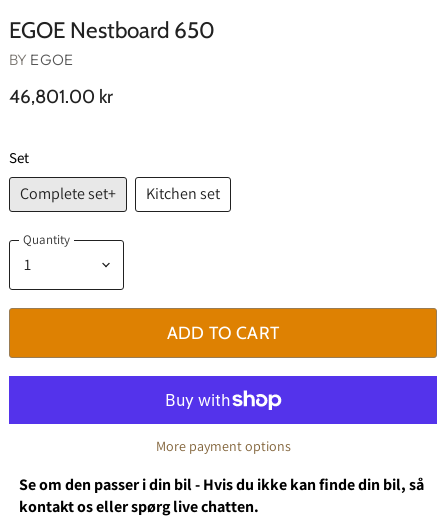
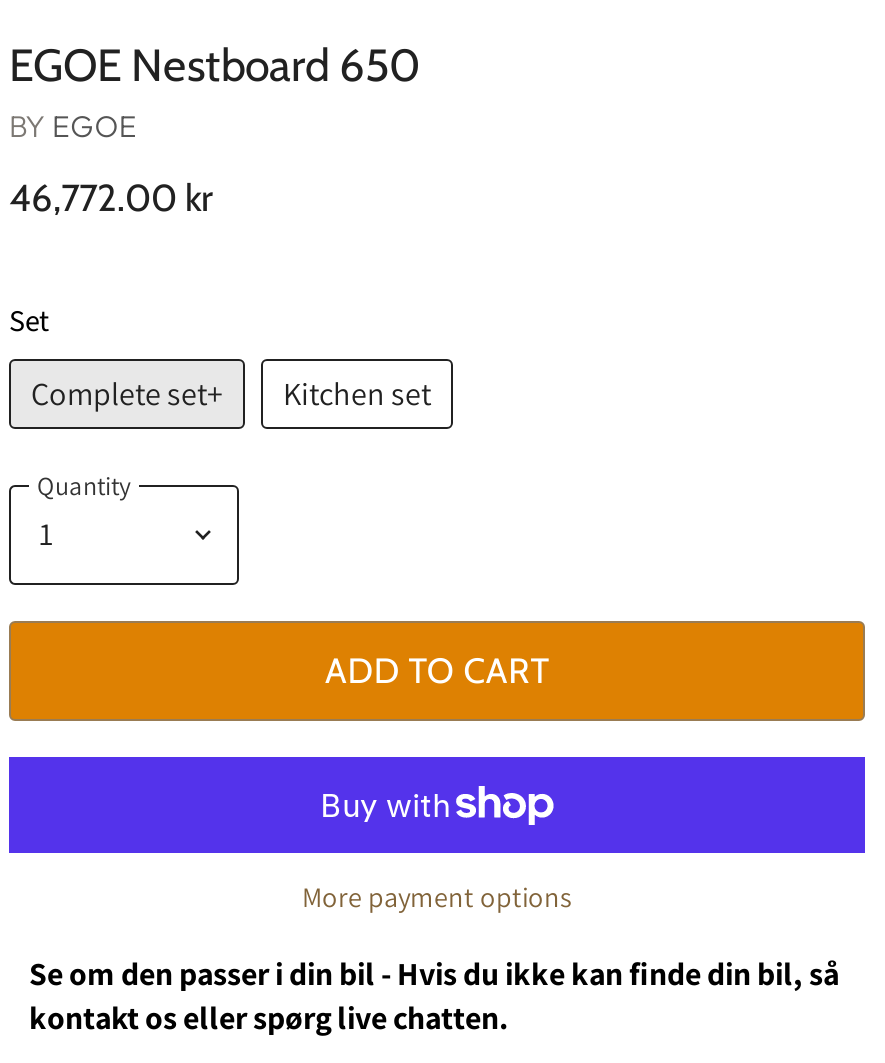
[9,85,113,108] 46,801.00 kr -> [9,176,213,222] 46,772.00 kr

